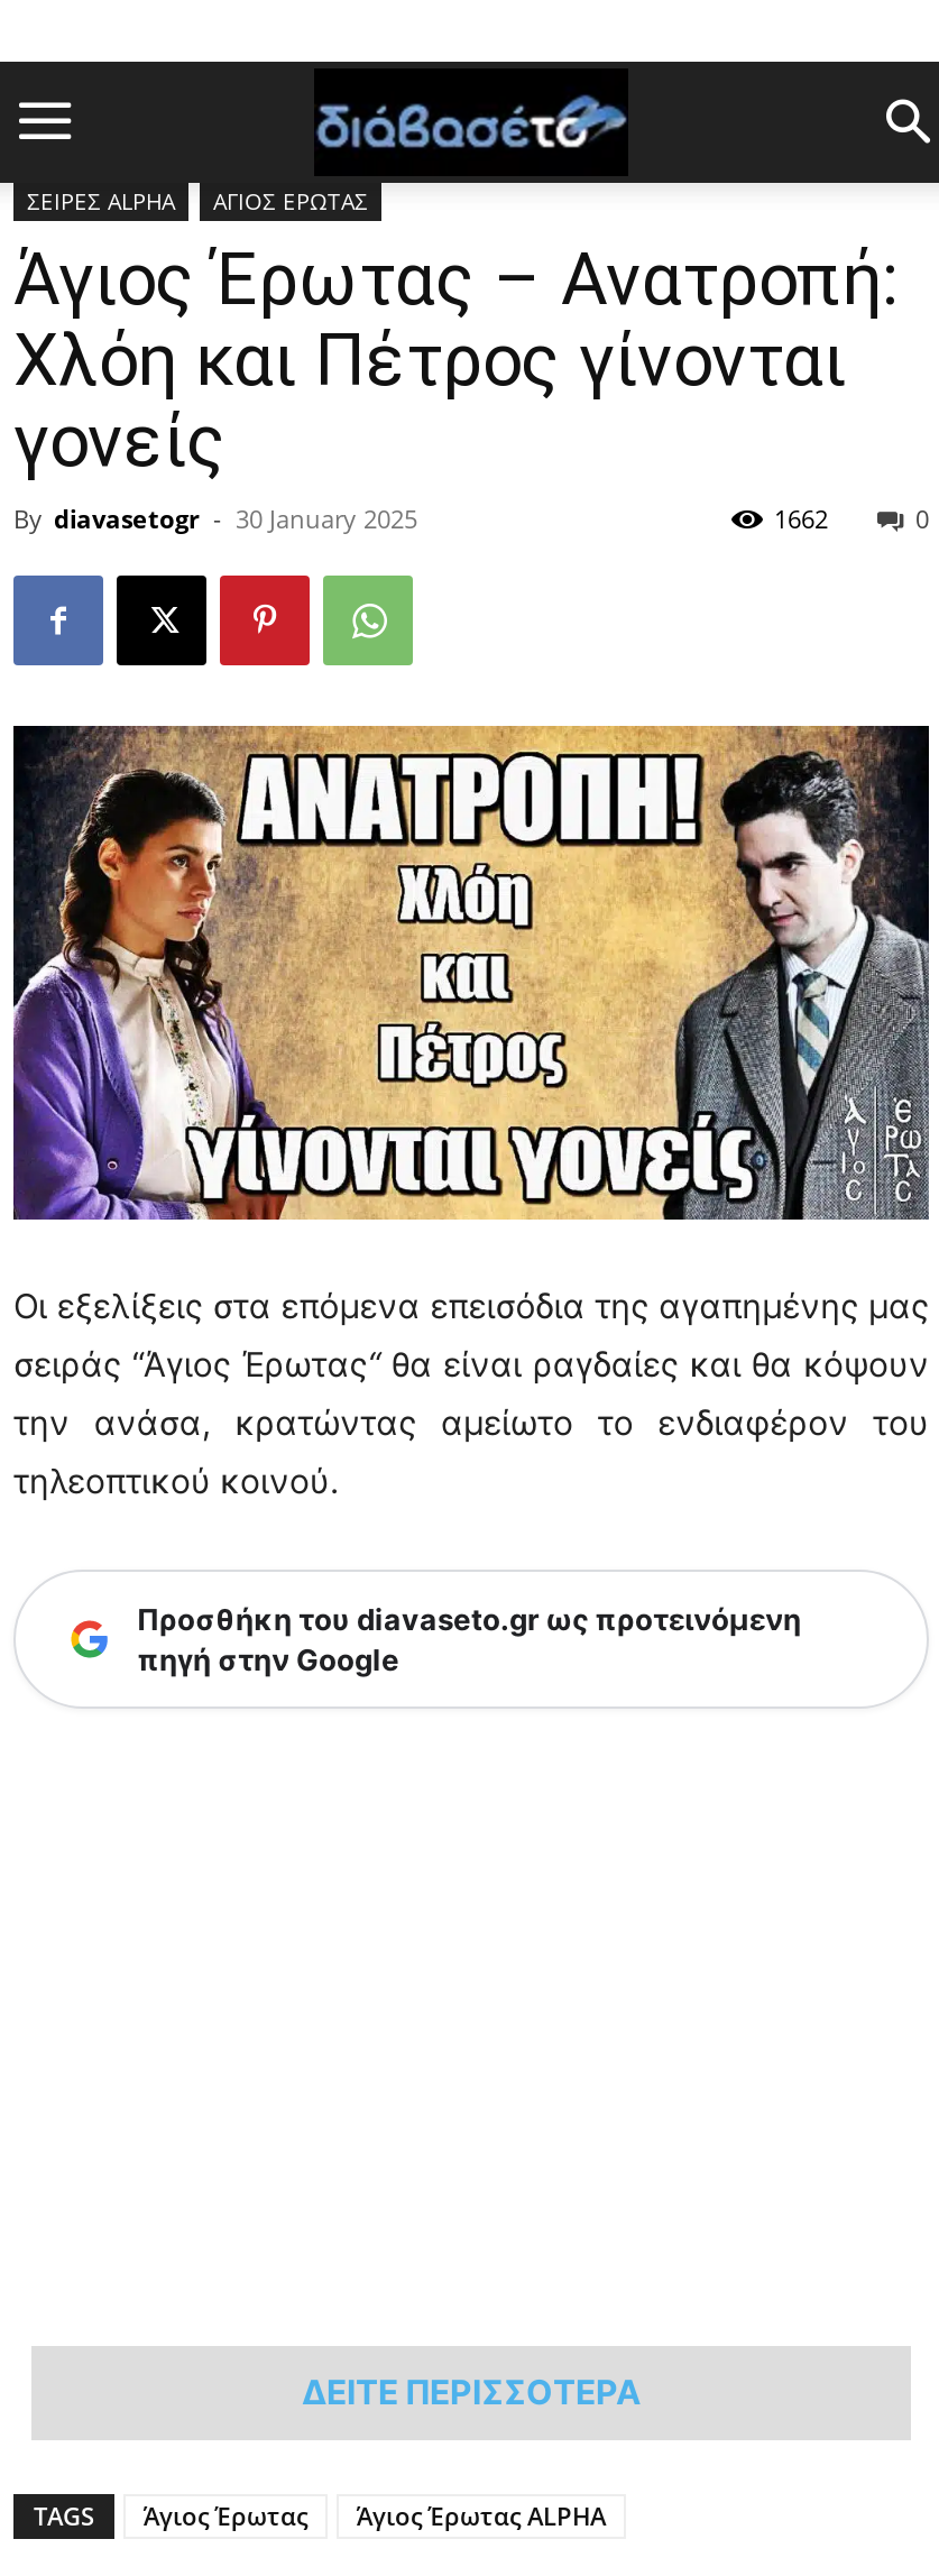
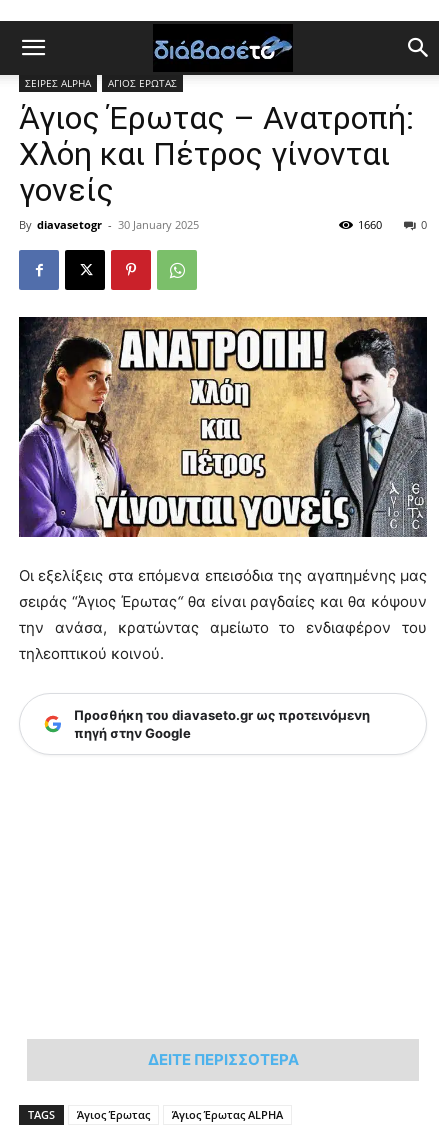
[774,502,828,535] 1662 -> [358,217,382,232] 1660

